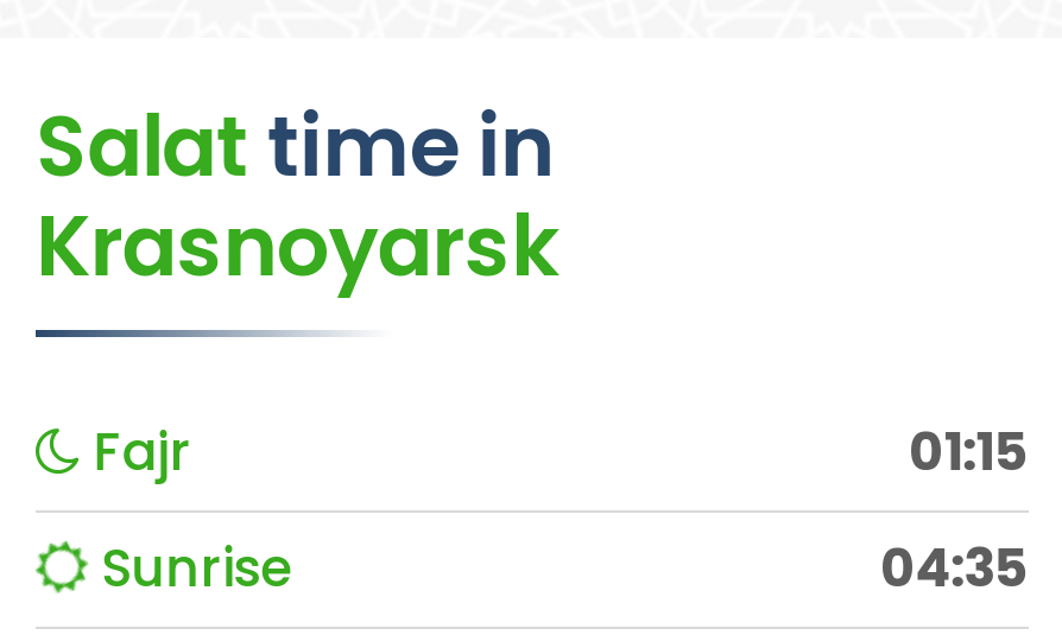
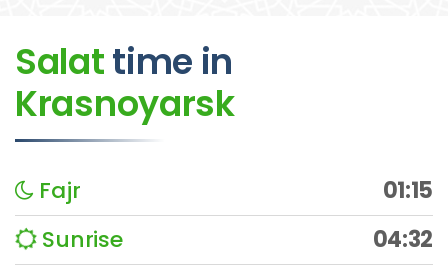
[880,532,1029,605] 04:35 -> [372,224,433,255] 04:32

